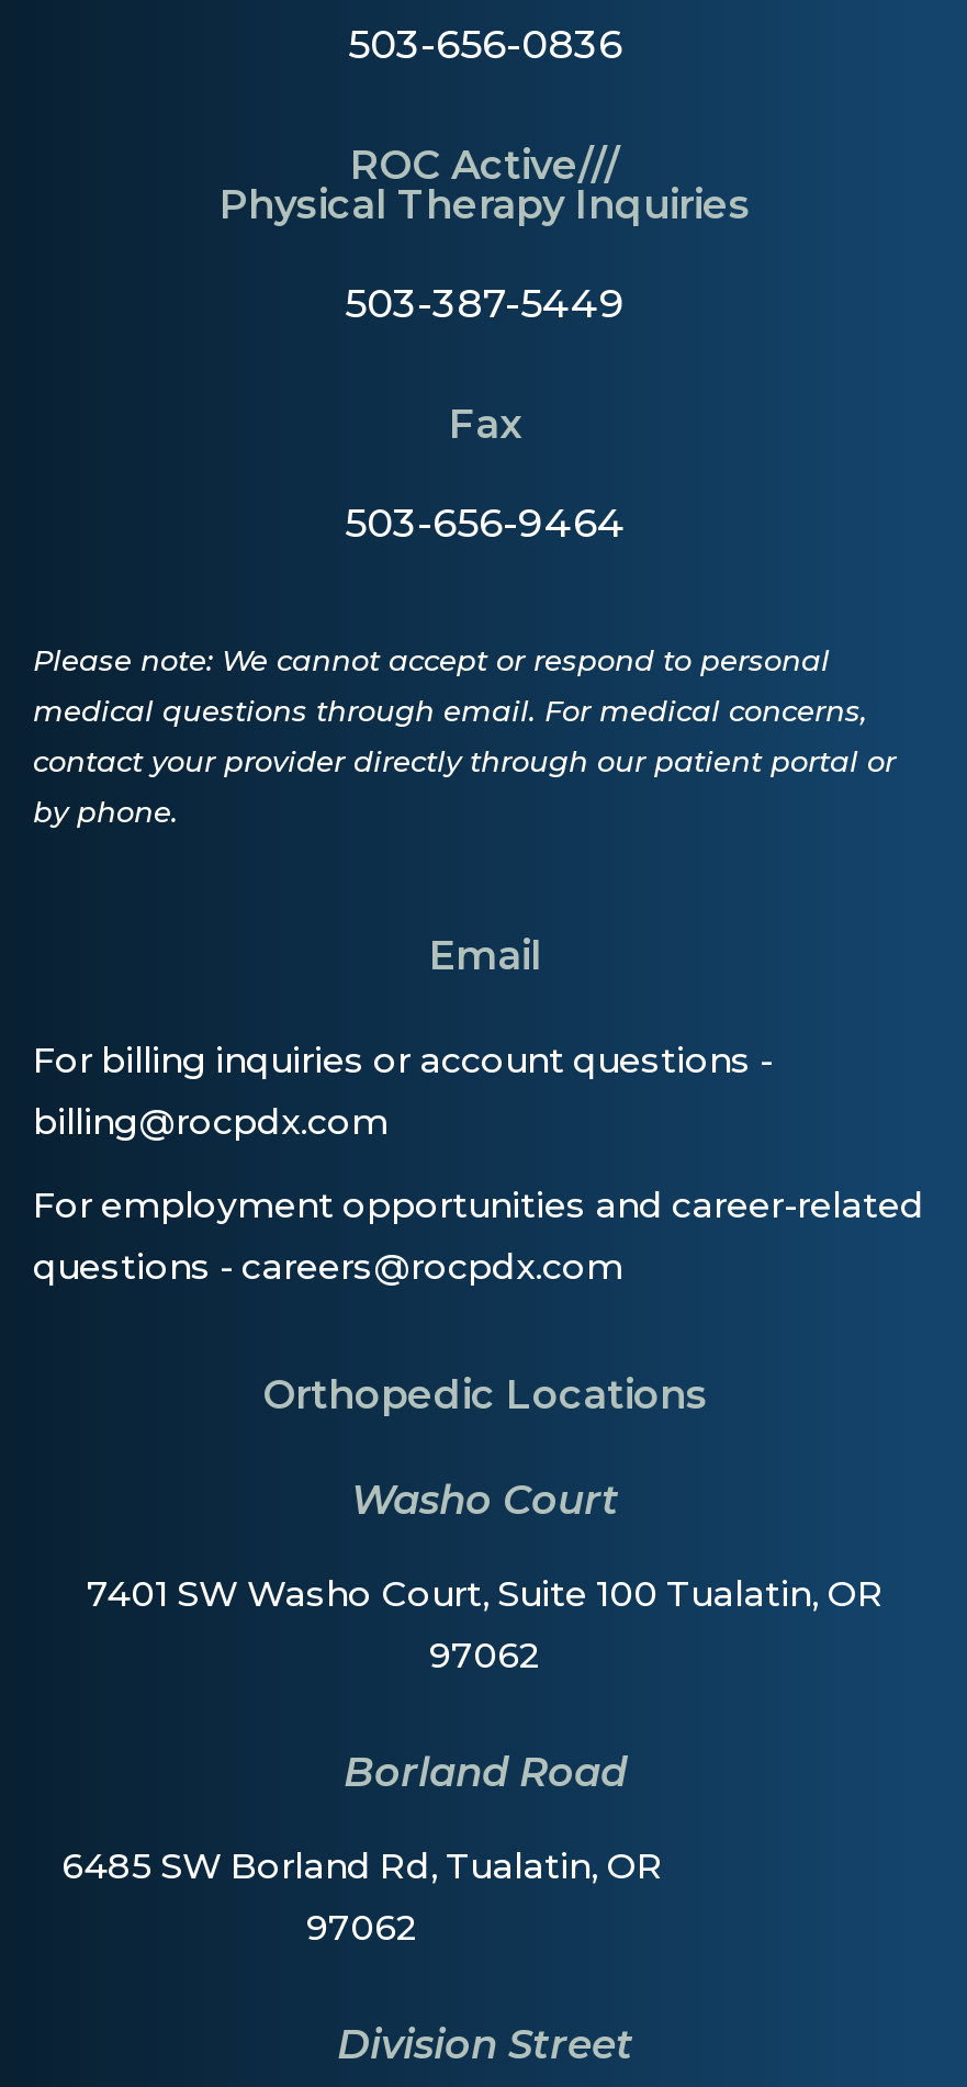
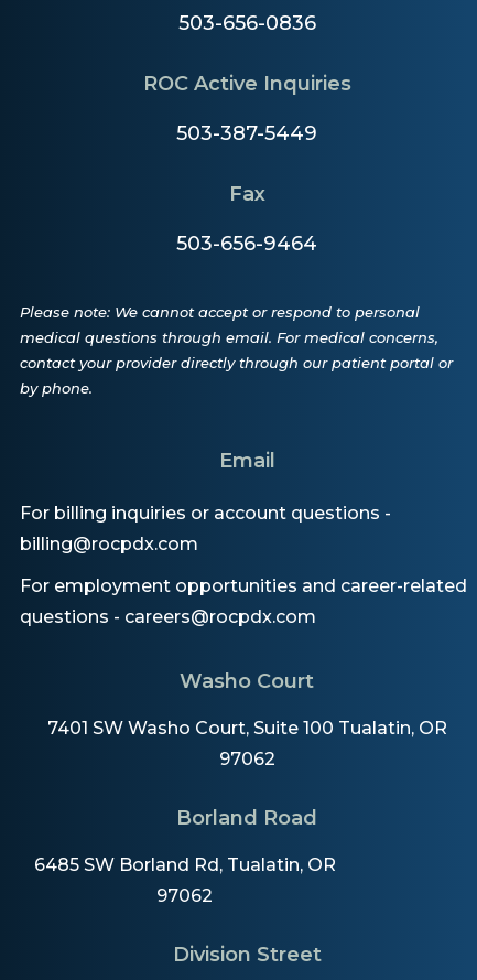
[220,141,751,229] ROC Active/// | Physical Therapy Inquiries -> [143,72,351,96] ROC Active Inquiries
[262,1371,708,1419] Orthopedic Locations -> none

